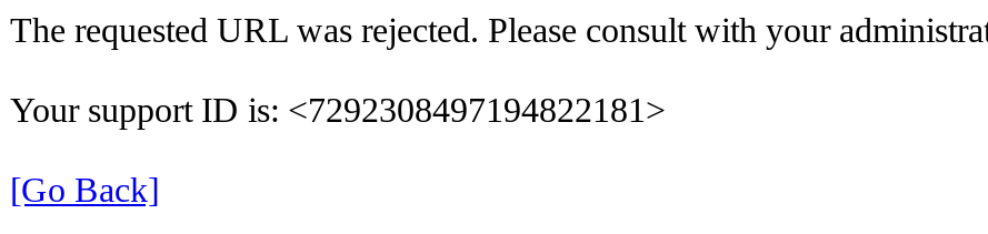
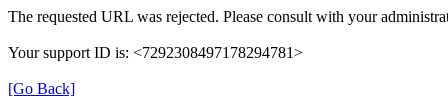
[10,91,666,129] Your support ID is: <7292308497194822181> -> [8,44,303,61] Your support ID is: <7292308497178294781>

